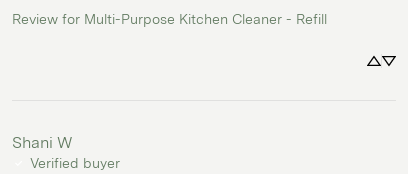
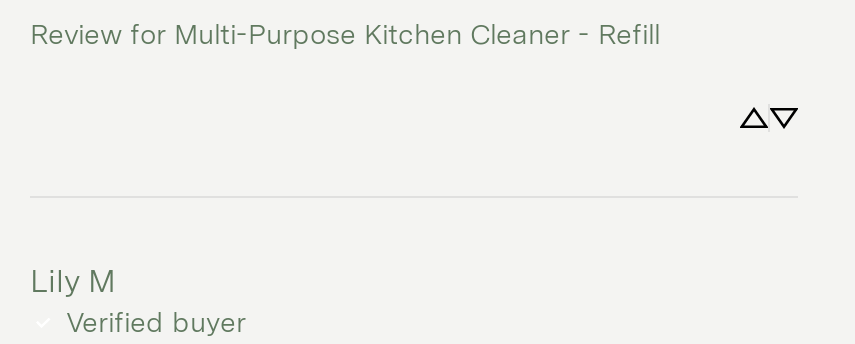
[12,133,73,152] Shani W -> [30,261,116,299] Lily M

